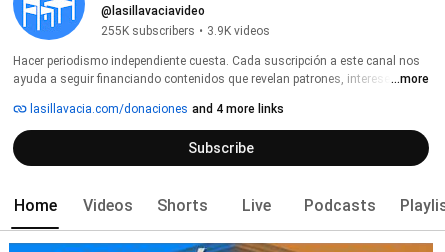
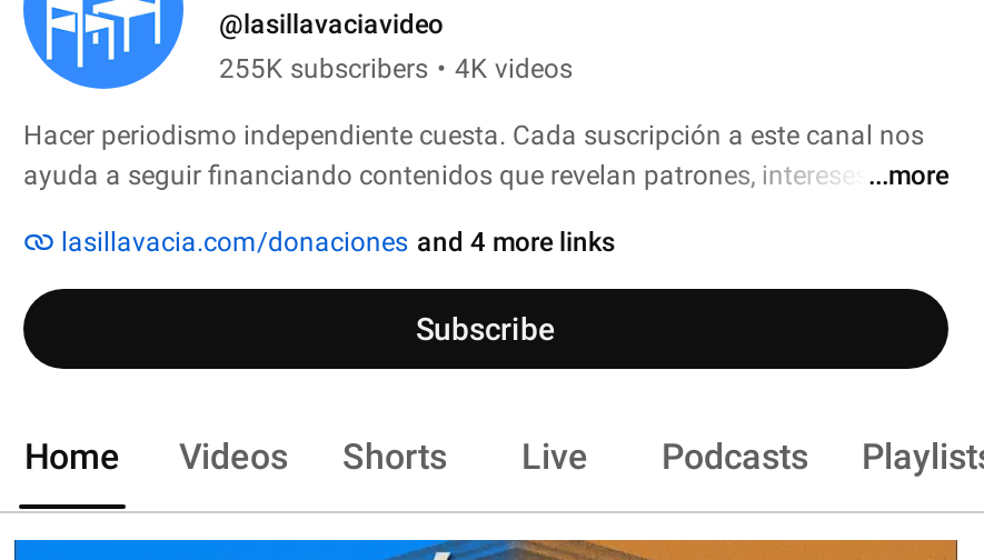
[101,24,270,38] 255K subscribers • 3.9K videos -> [219,53,573,84] 255K subscribers • 4K videos

